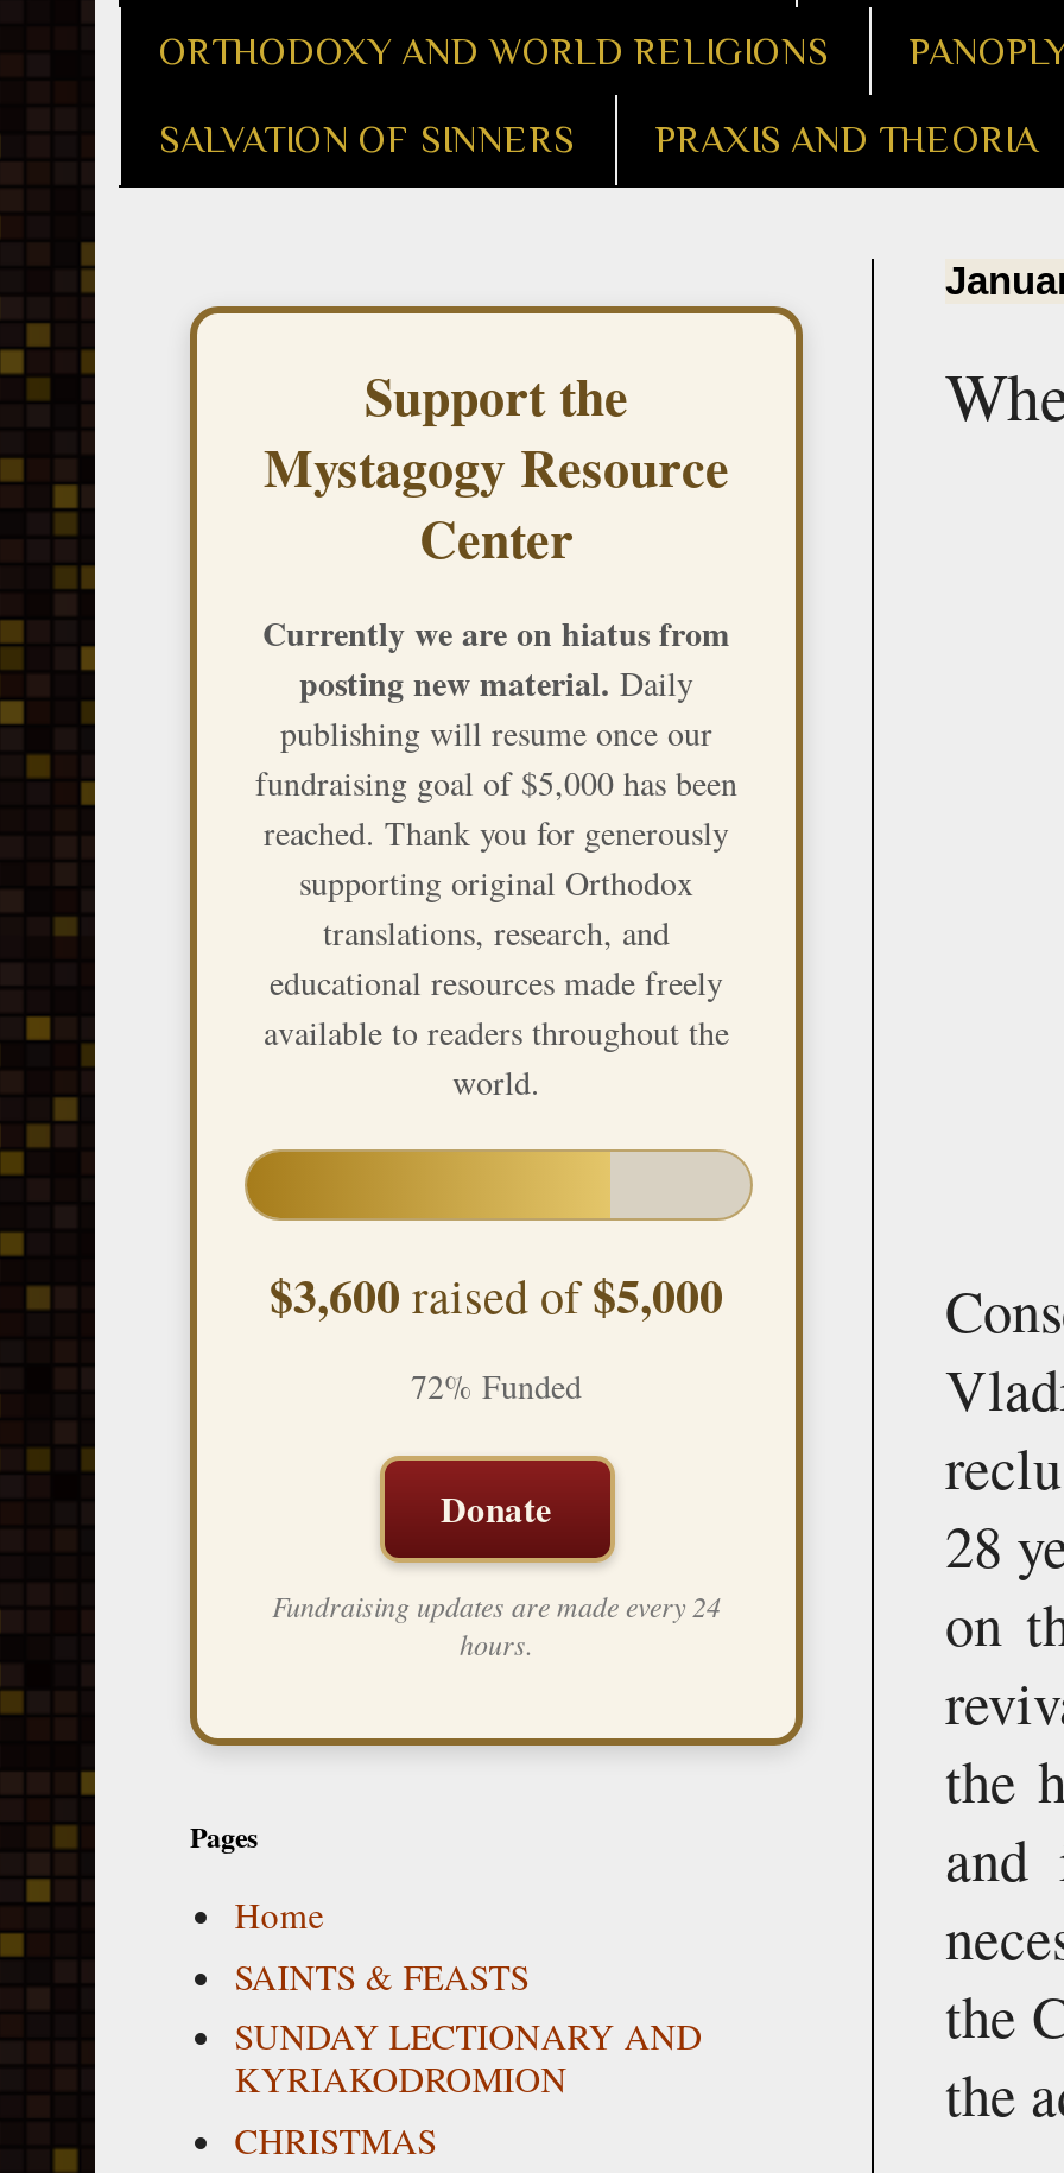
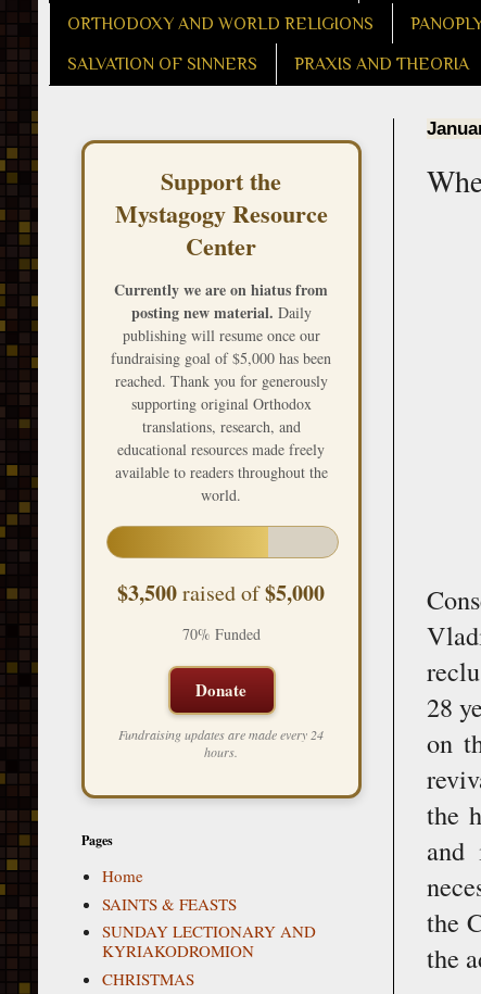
[270,1260,723,1329] $3,600 raised of $5,000 -> [118,576,325,608] $3,500 raised of $5,000
[411,1362,582,1407] 72% Funded -> [182,623,261,644] 70% Funded

